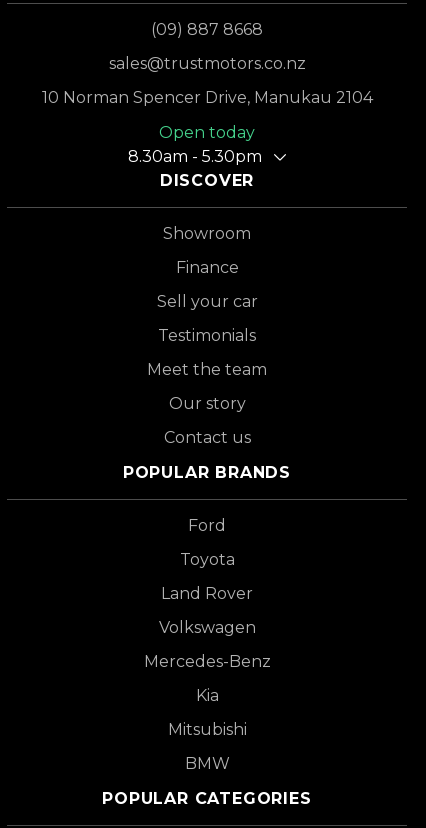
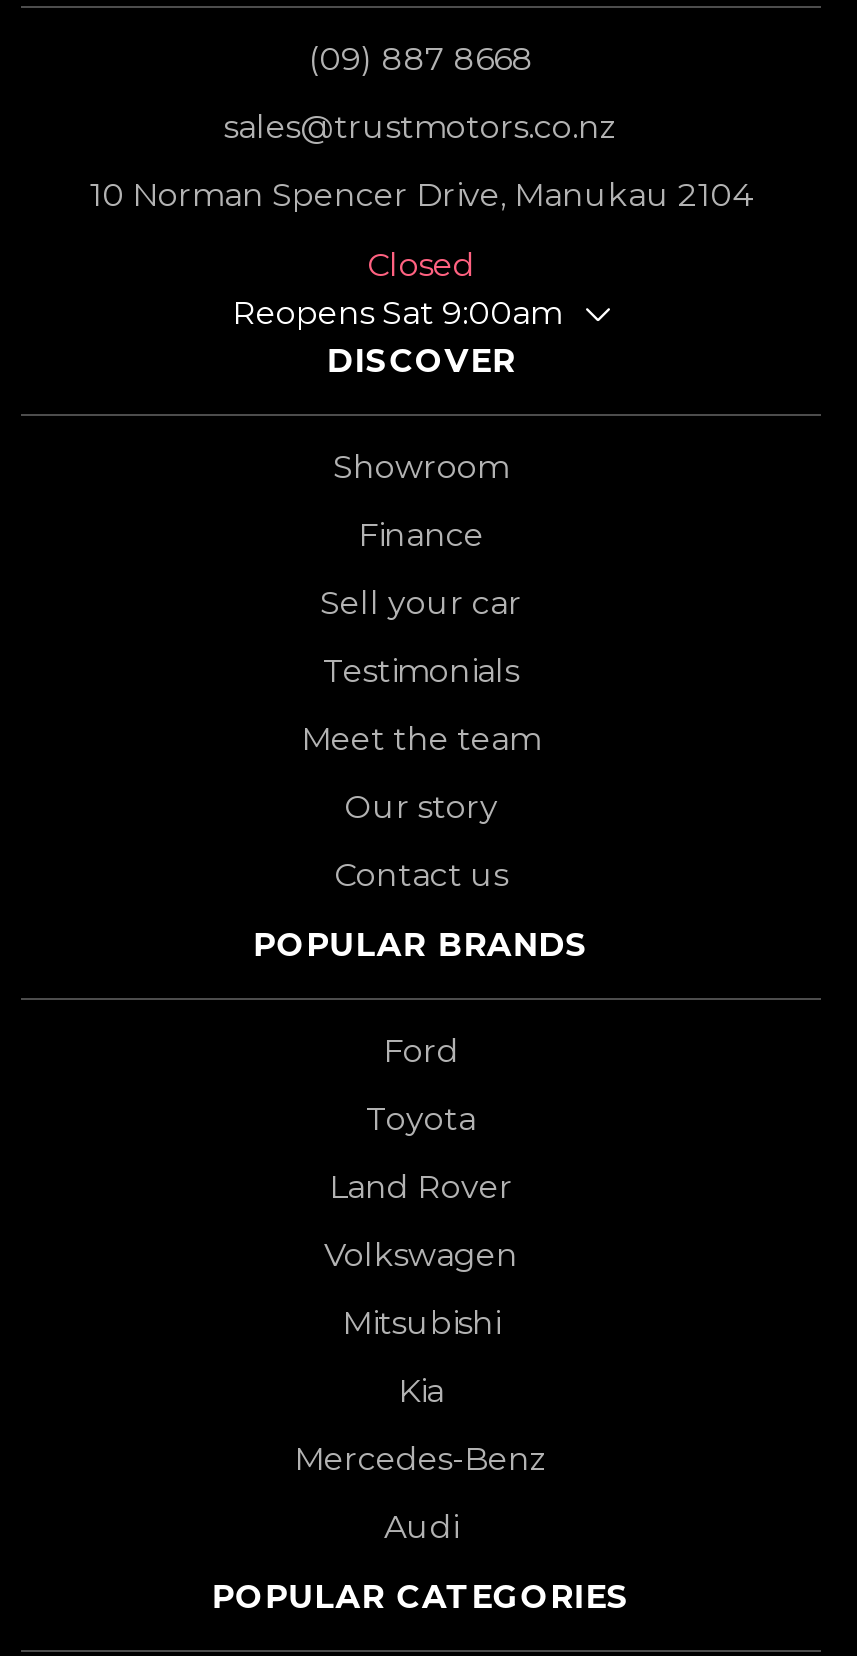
[128,123,262,166] Open today | 8.30am - 5.30pm -> [232,246,562,332] Closed | Reopens Sat 9:00am
moved [143,652,270,671] -> [294,1440,548,1478]: Mercedes-Benz
moved [167,686,246,739] -> [342,1304,500,1410]: Kia | Mitsubishi
[184,754,229,773] BMW -> [384,1508,458,1546] Audi

